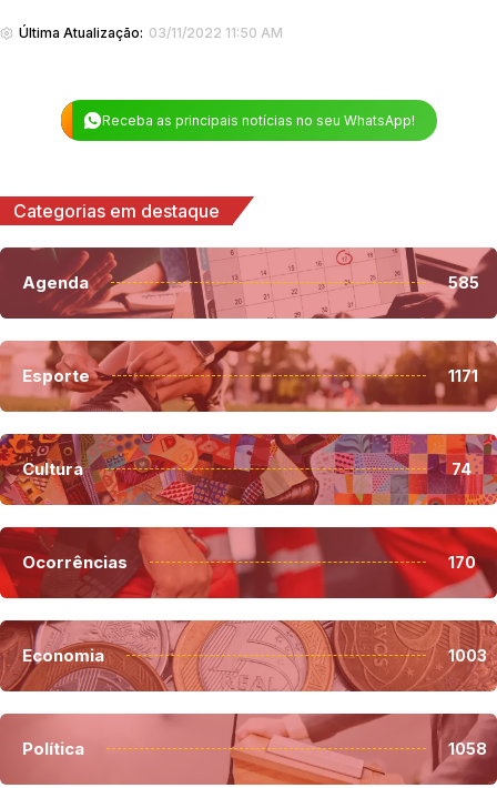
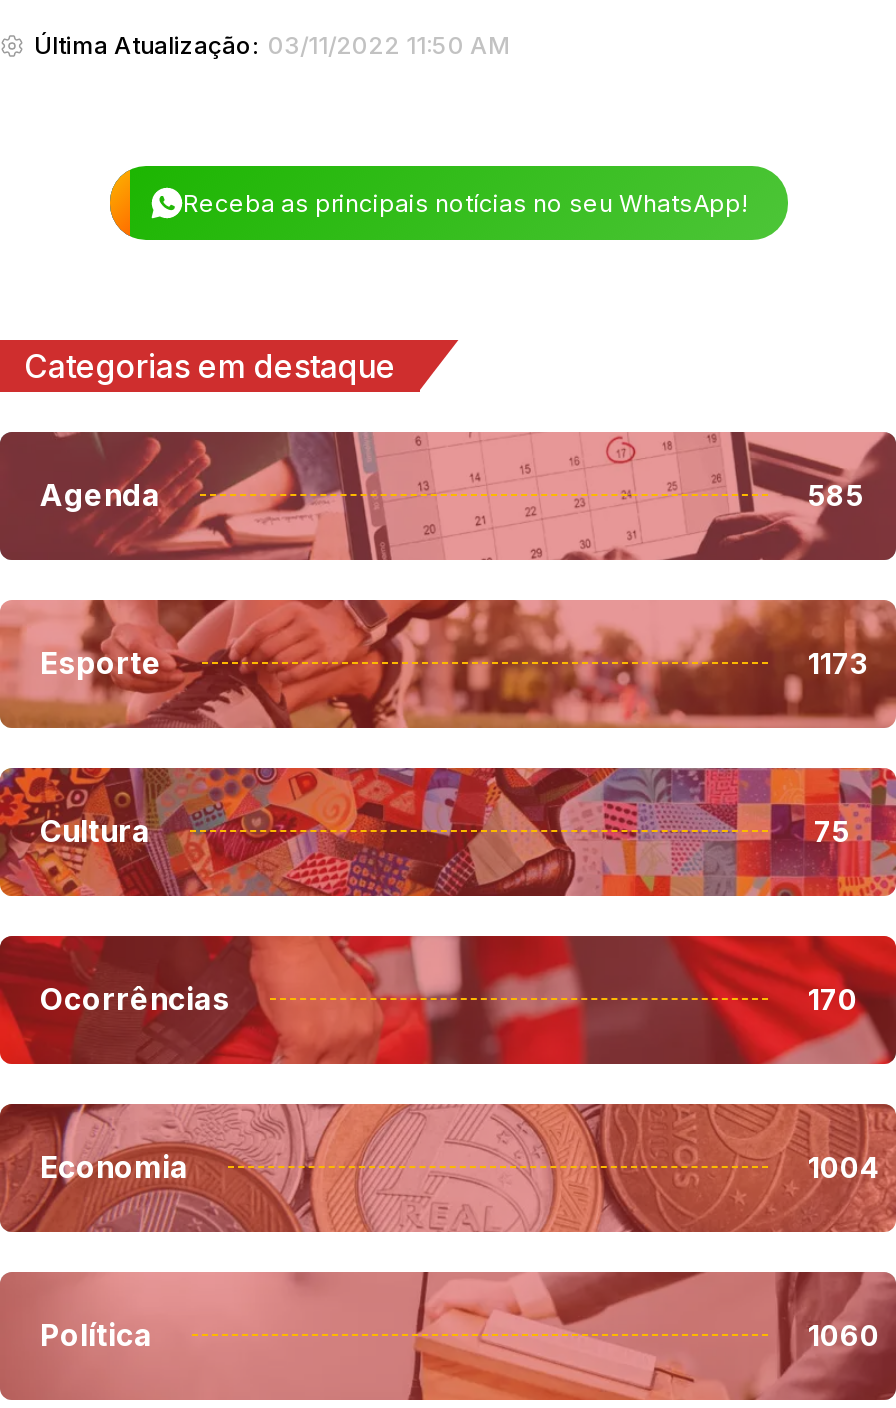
[448,366,478,385] 1171 -> [808,645,868,679] 1173
[452,459,471,478] 74 -> [814,813,850,847] 75
[448,645,487,664] 1003 -> [808,1149,880,1183] 1004
[448,739,487,758] 1058 -> [808,1317,880,1351] 1060

